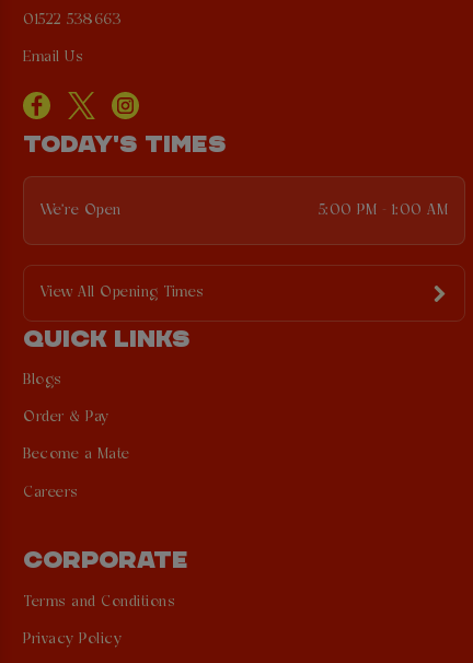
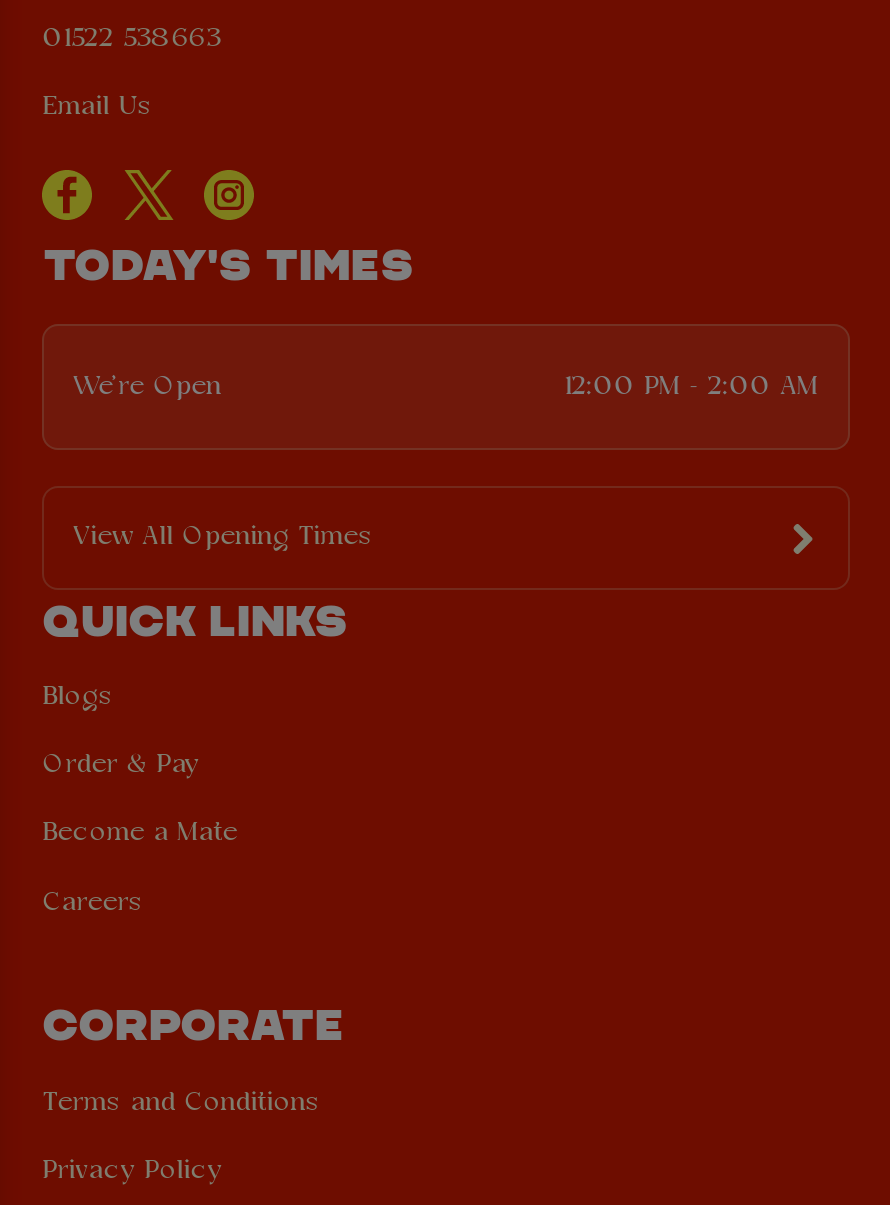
[318,202,448,219] 5:00 PM - 1:00 AM -> [564,372,818,402] 12:00 PM - 2:00 AM

